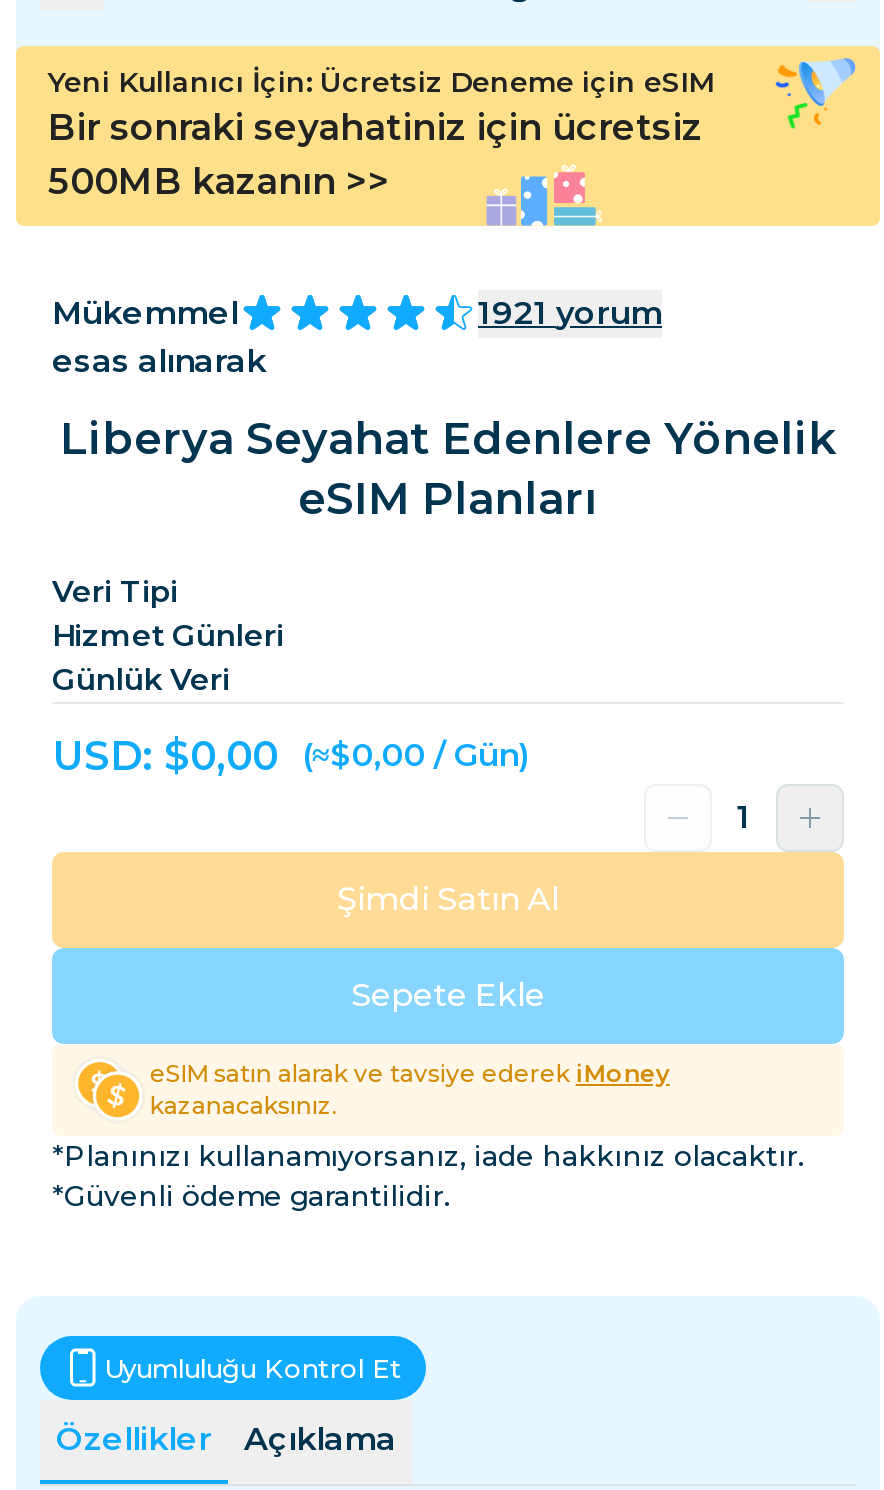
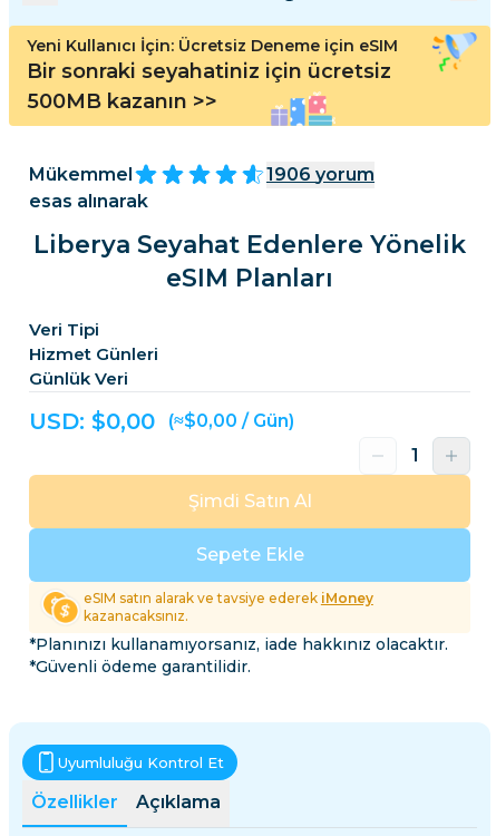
[478,294,662,332] 1921 yorum -> [266,164,375,185] 1906 yorum

